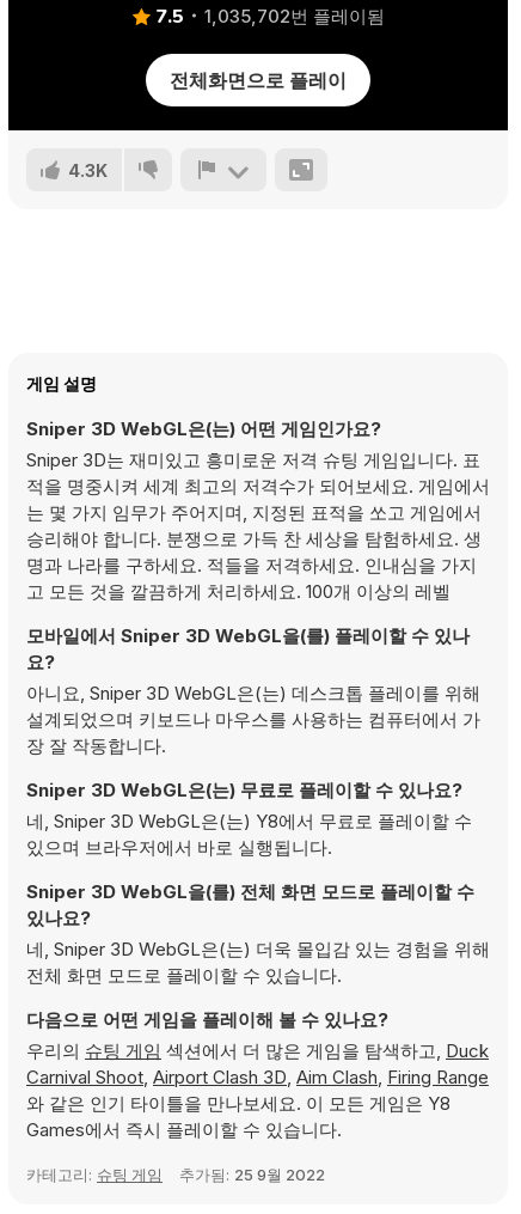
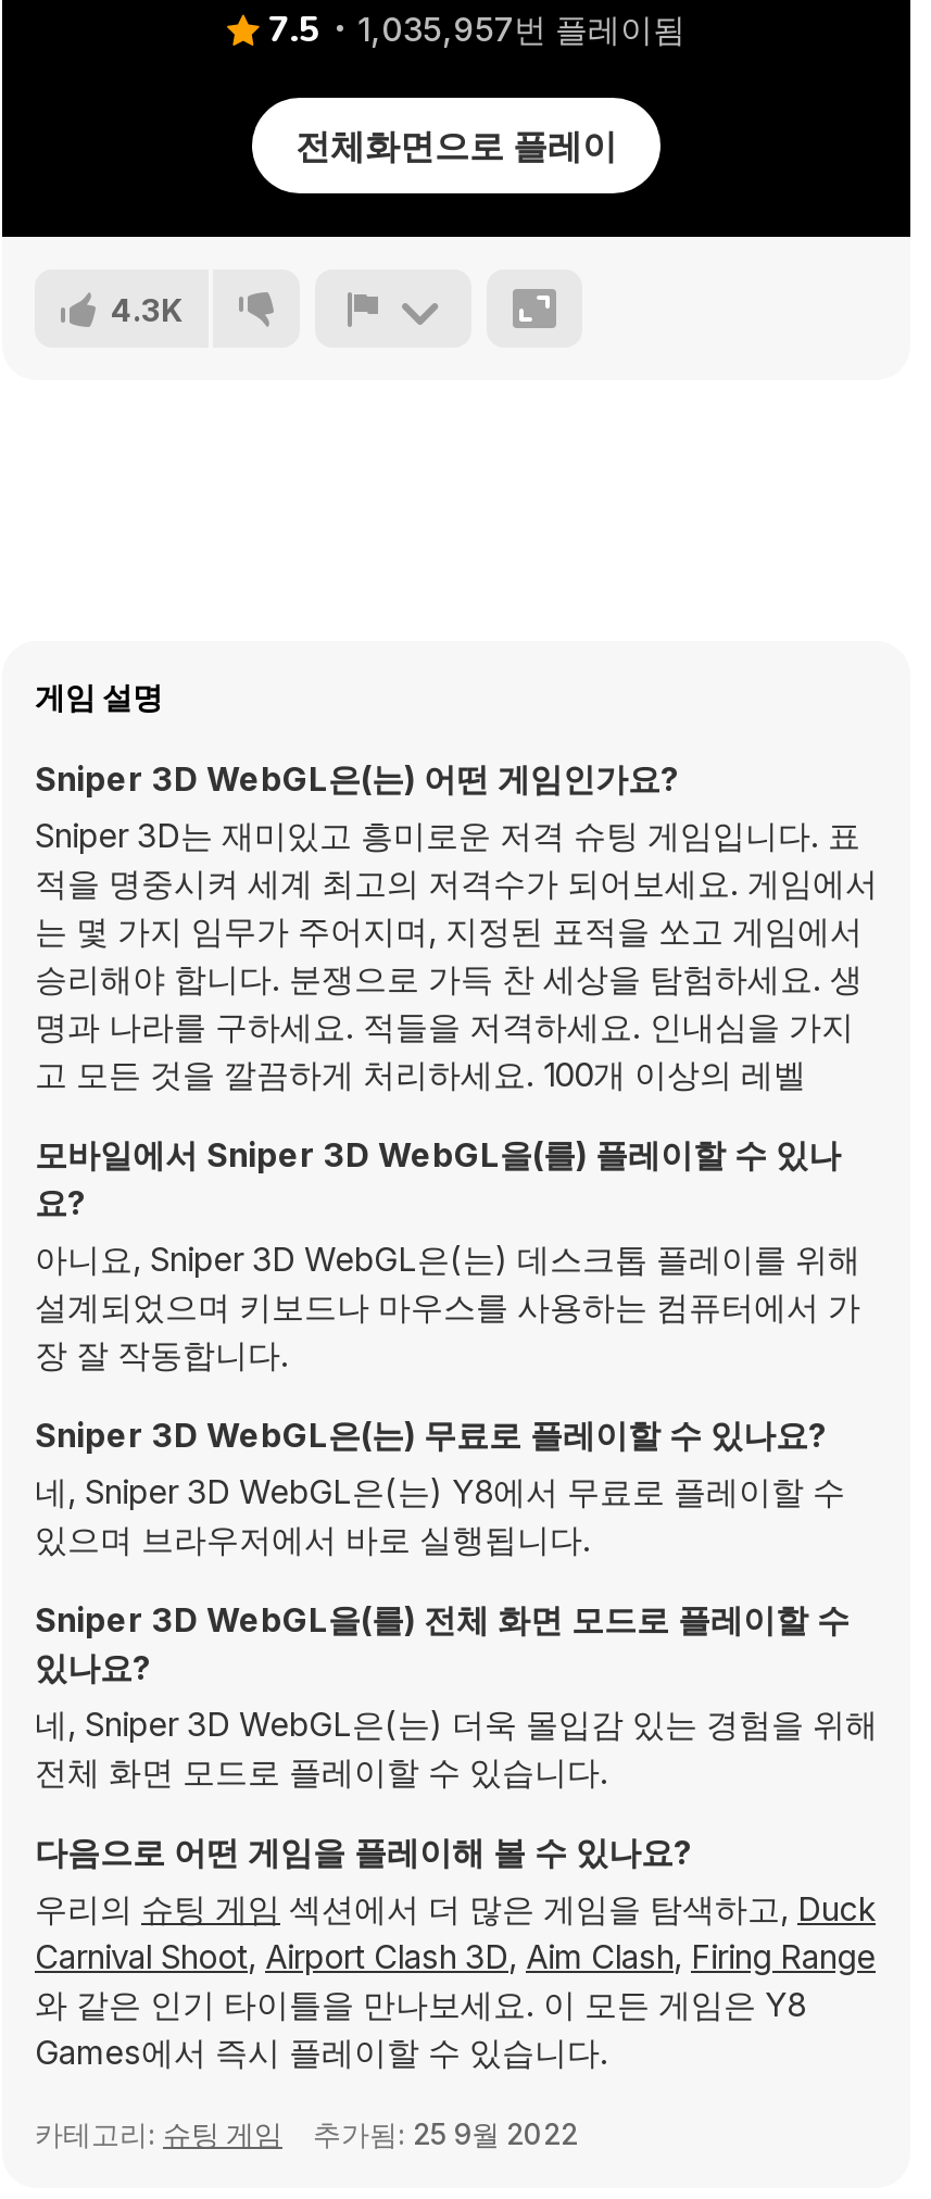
[155,4,384,30] 7.5 1,035,702번 플레이됨 -> [268,7,685,54] 7.5 1,035,957번 플레이됨

